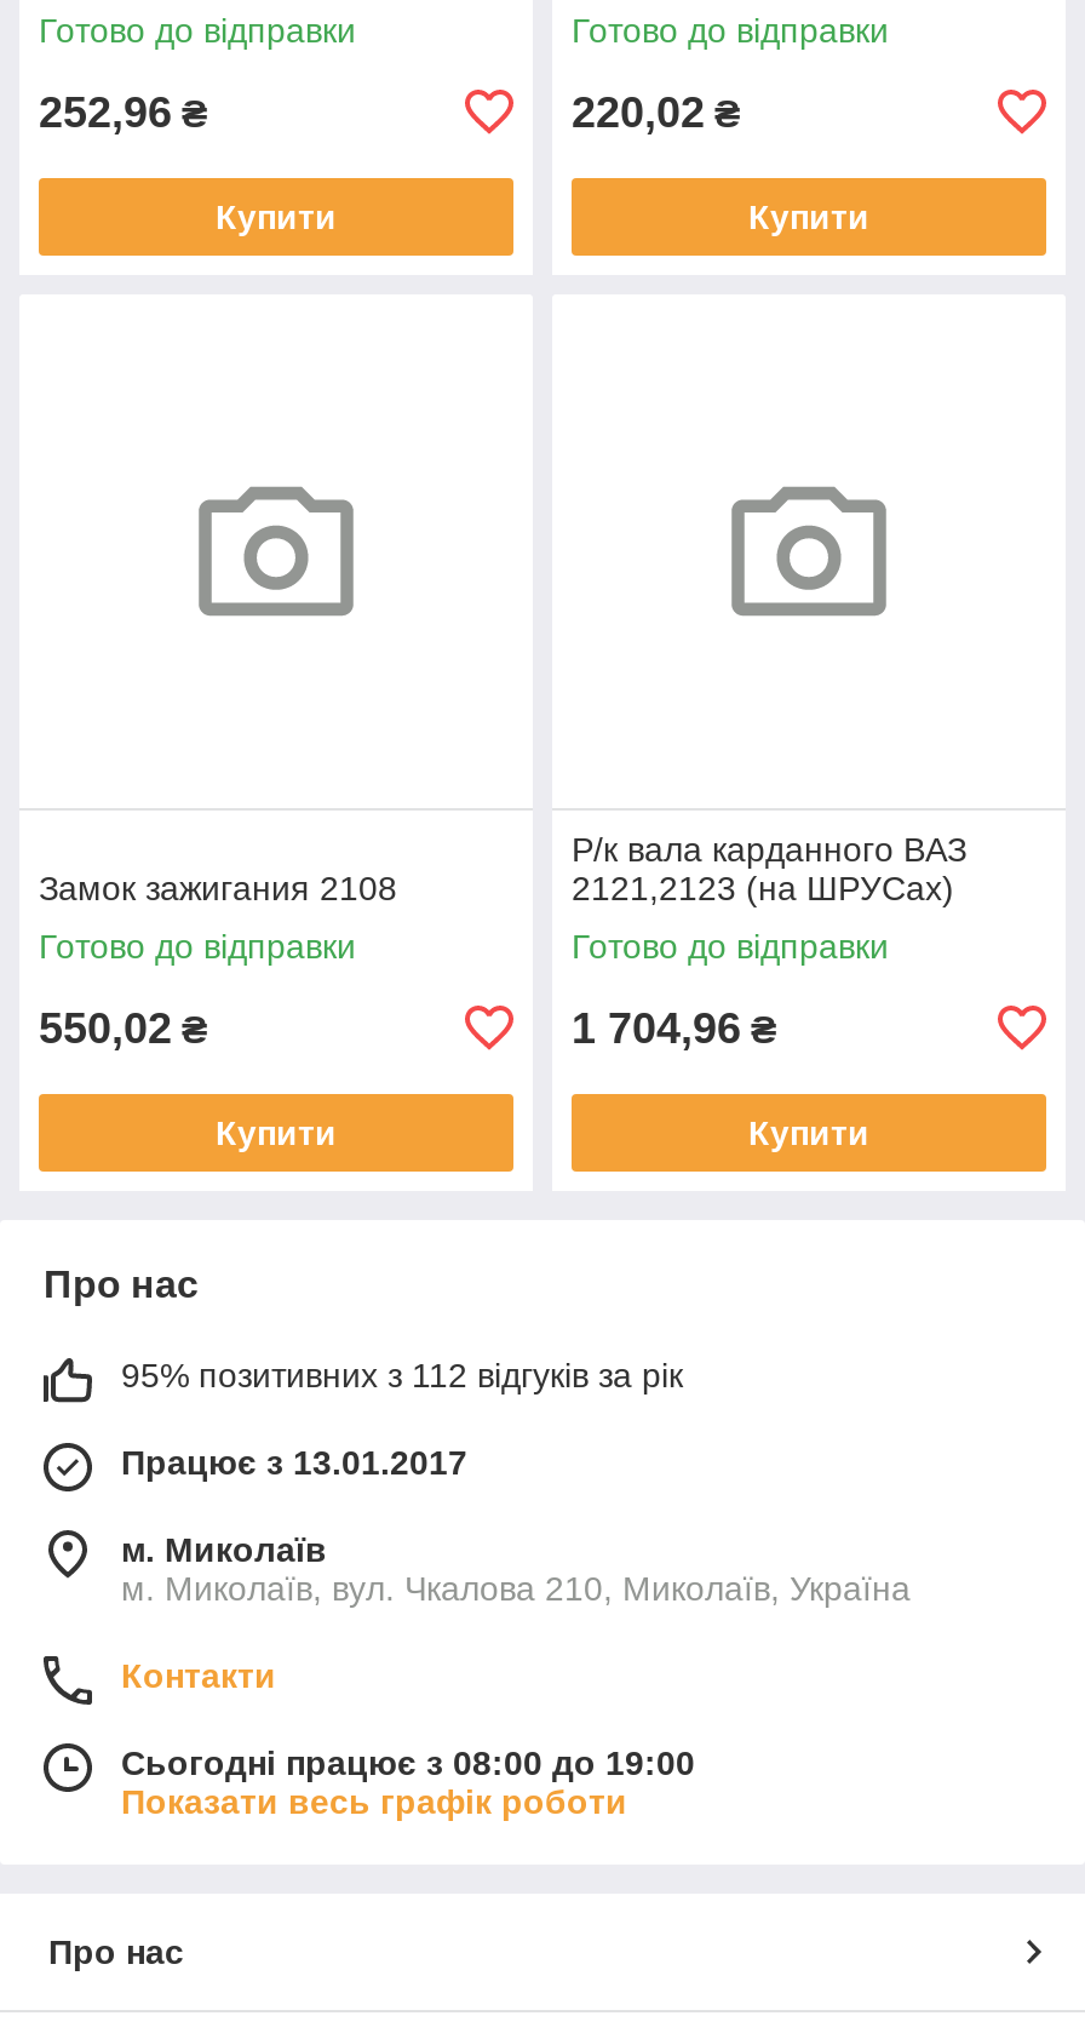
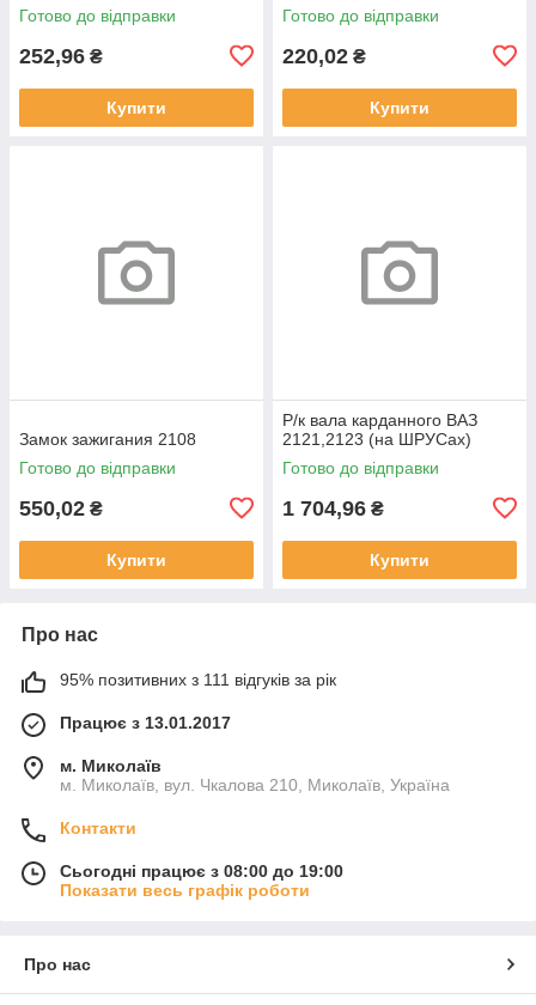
[121,1355,683,1394] 95% позитивних з 112 відгуків за рік -> [60,670,336,689] 95% позитивних з 111 відгуків за рік

